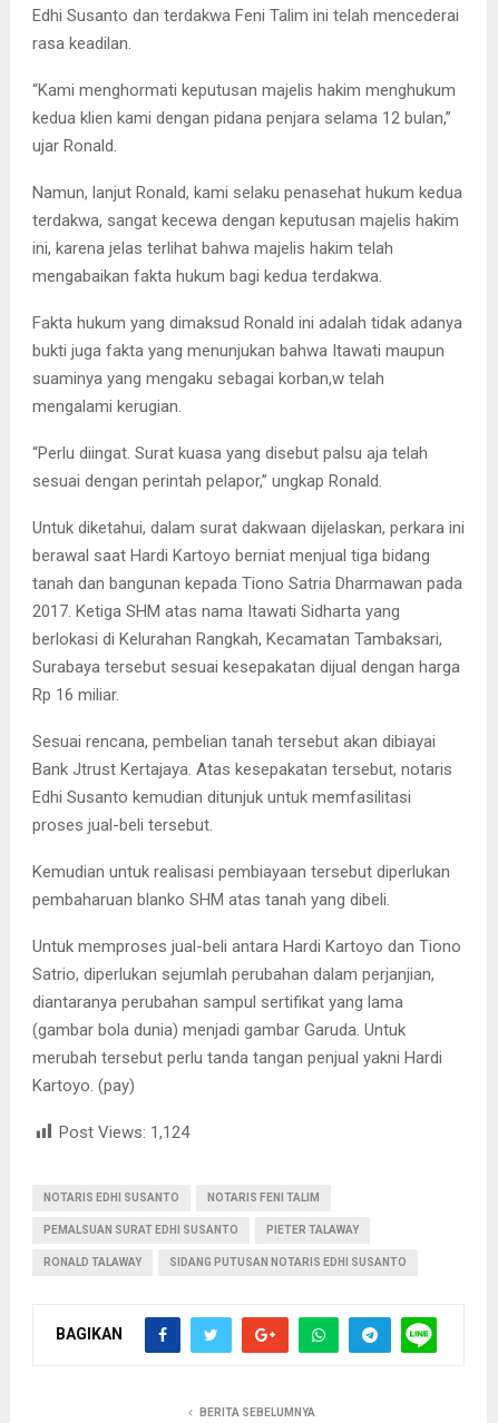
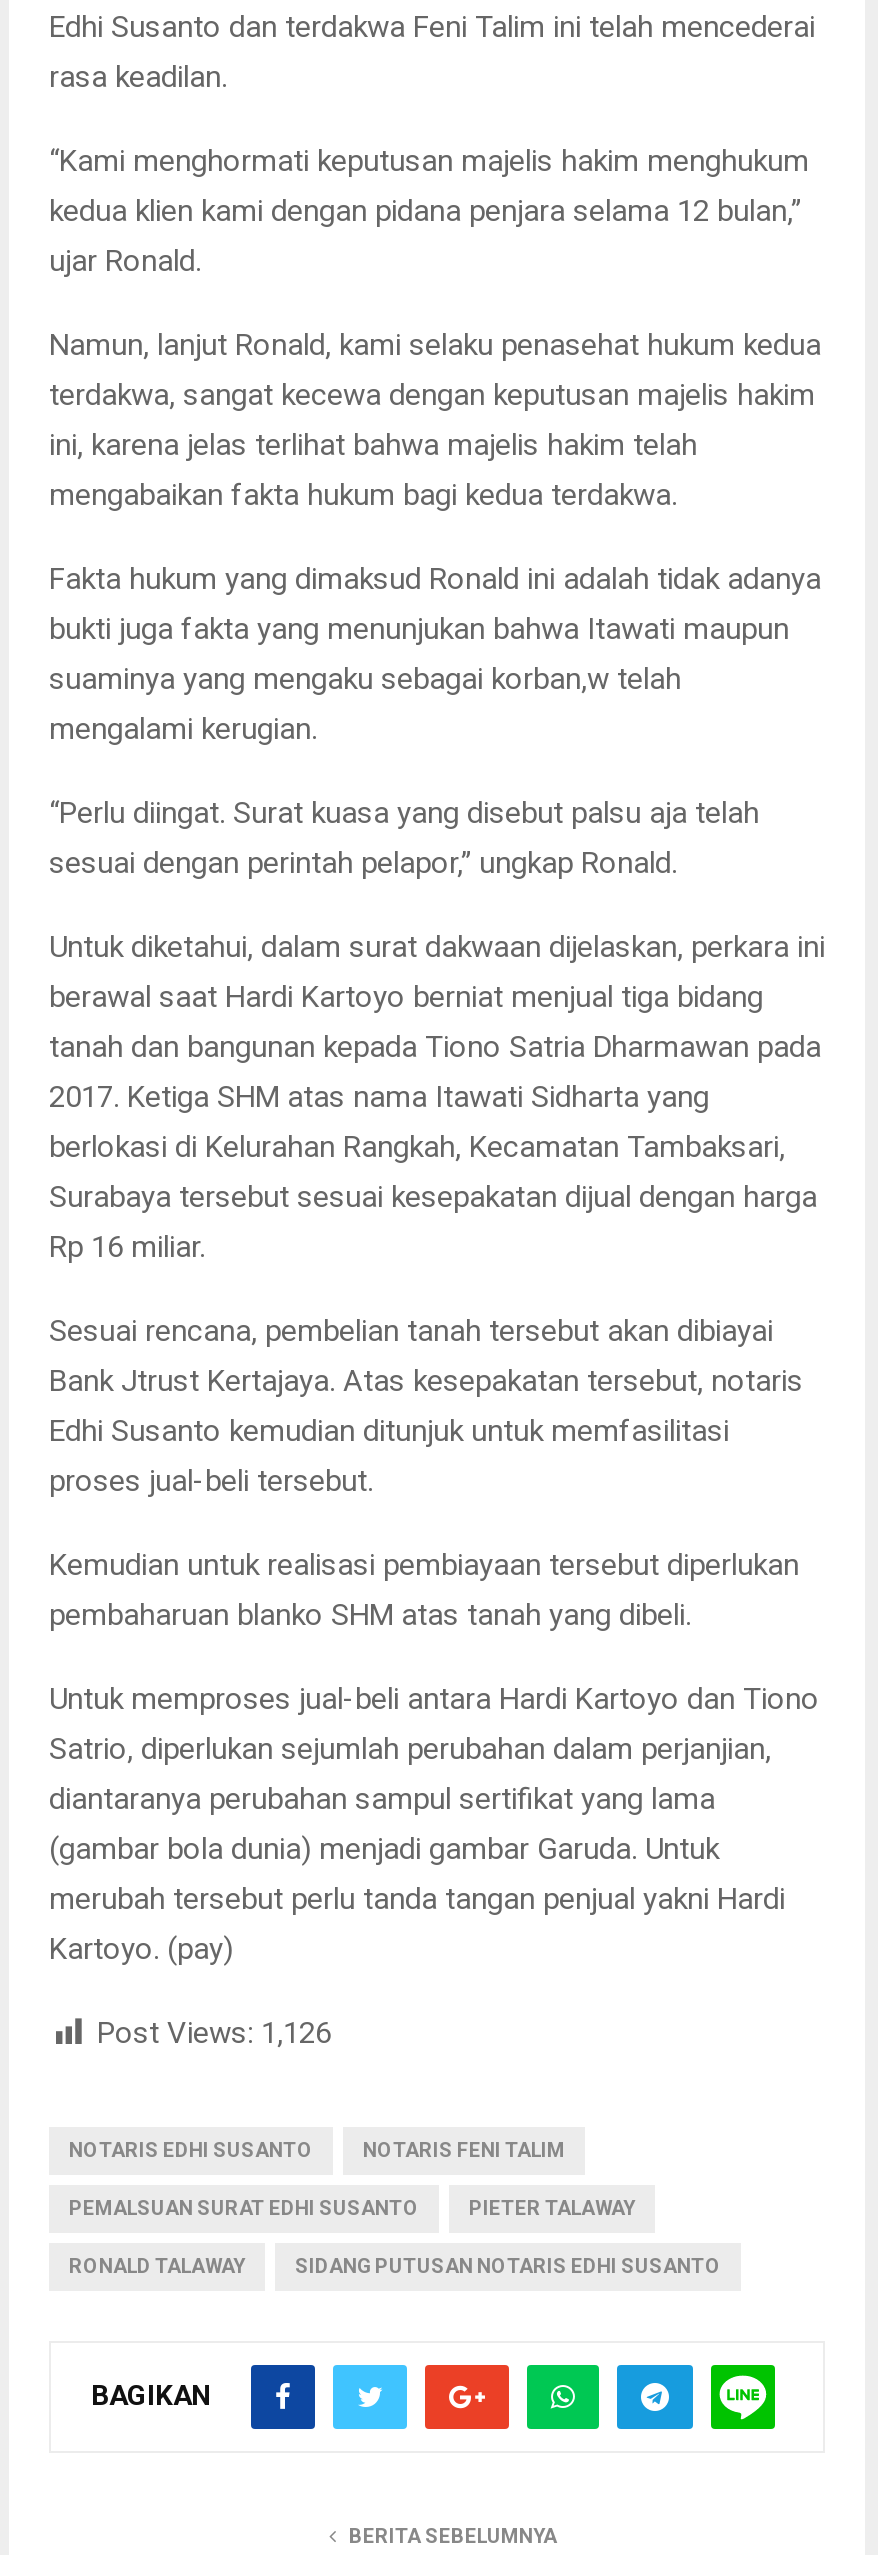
[59,1122,189,1142] Post Views: 1,124 -> [97,2015,331,2051] Post Views: 1,126

